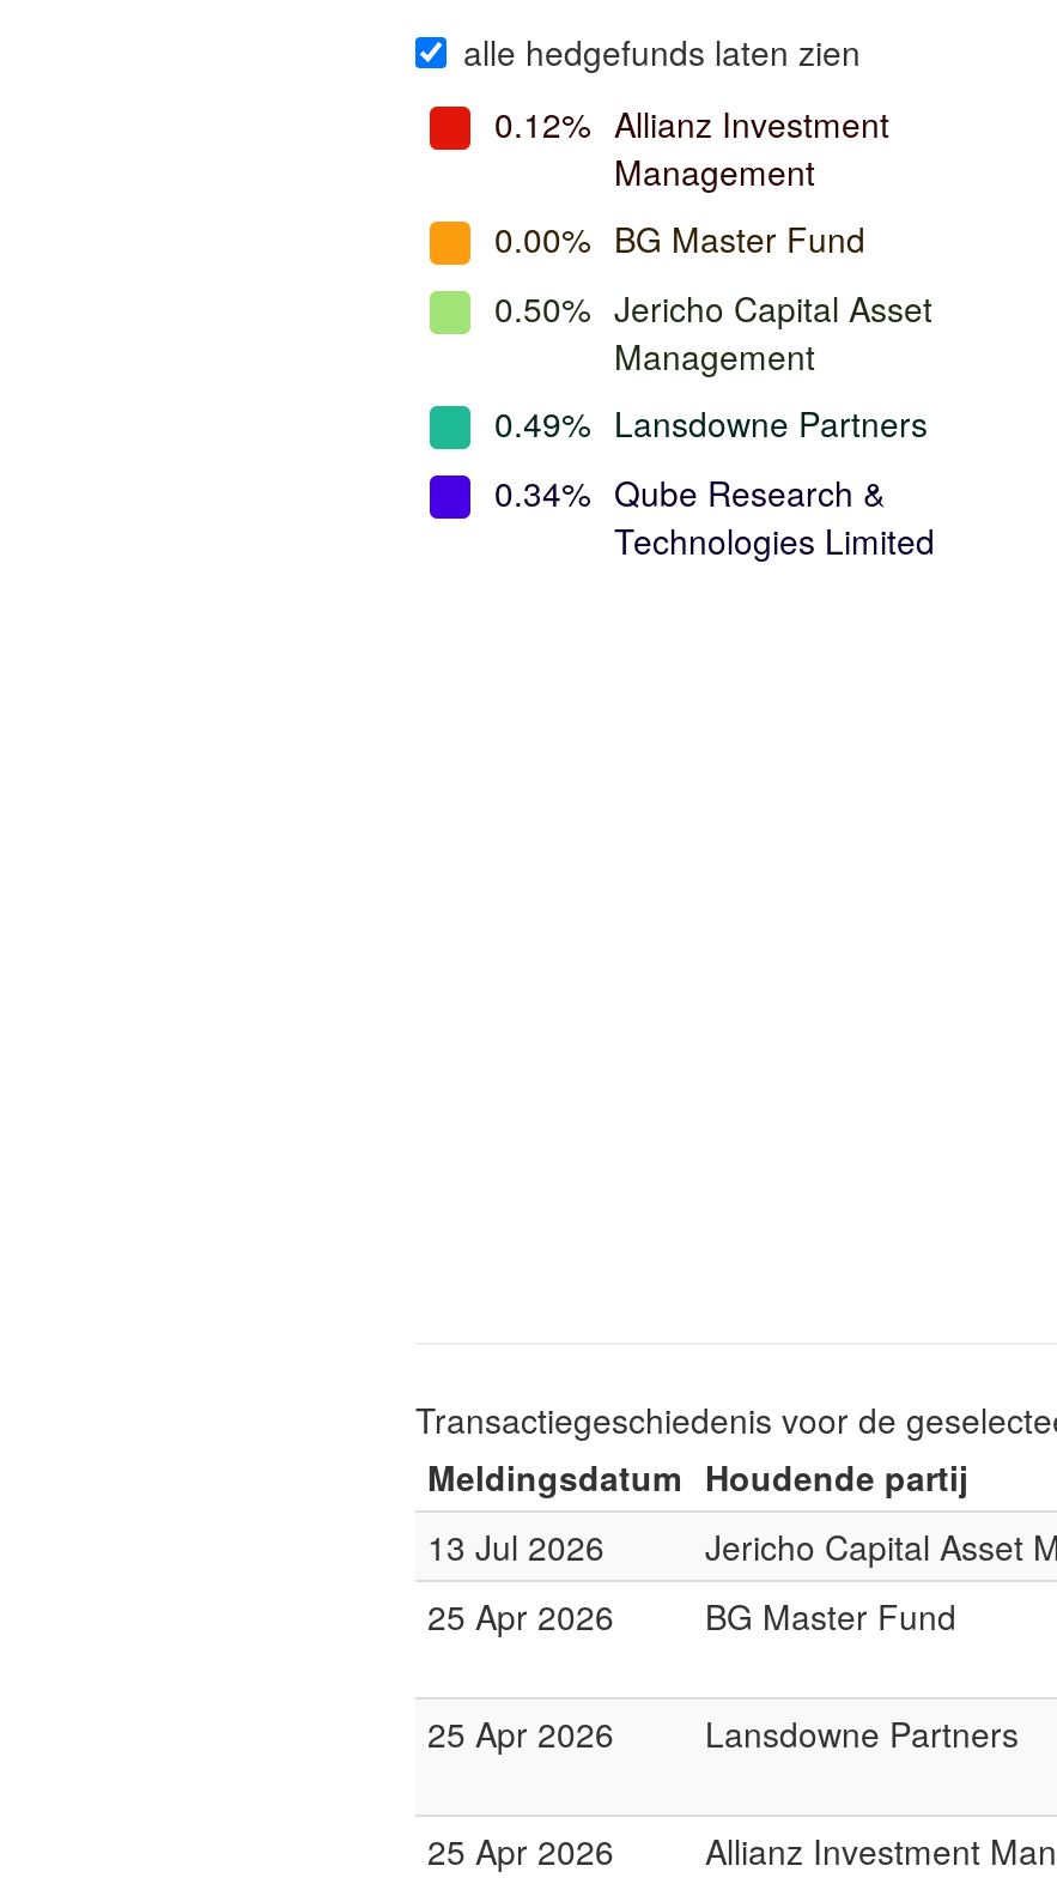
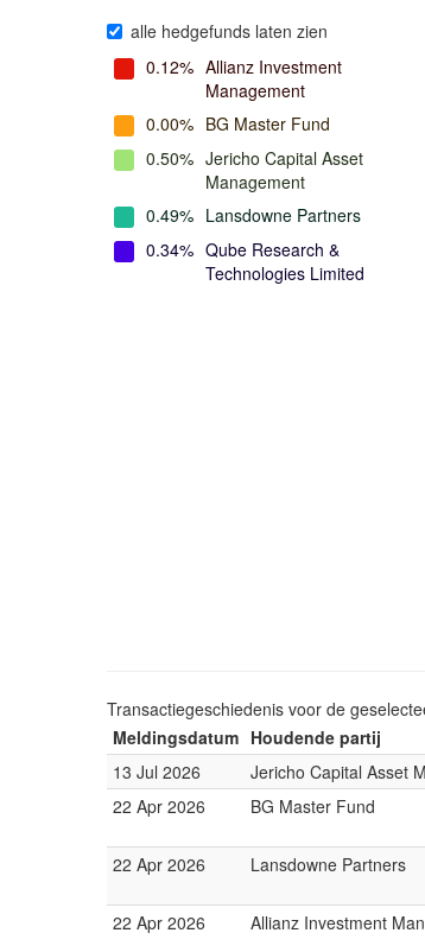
[427,1592,956,1640] 25 Apr 2026 BG Master Fund -> [113,794,375,818] 22 Apr 2026 BG Master Fund
[427,1709,1019,1757] 25 Apr 2026 Lansdowne Partners -> [113,852,406,876] 22 Apr 2026 Lansdowne Partners
[427,1827,614,1874] 25 Apr 2026 -> [113,910,205,934] 22 Apr 2026

